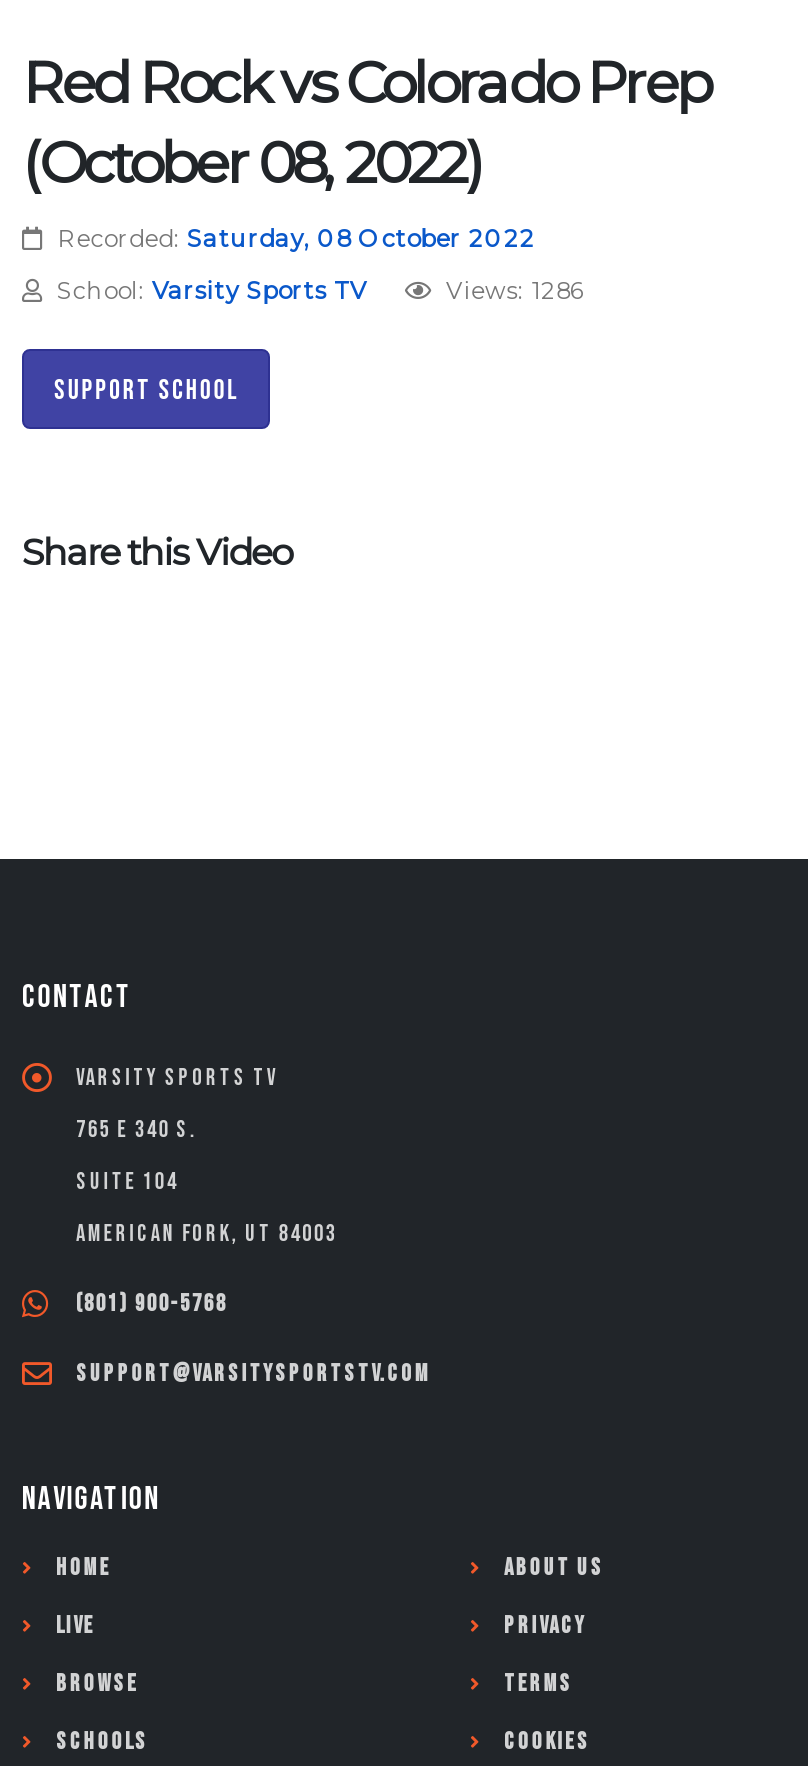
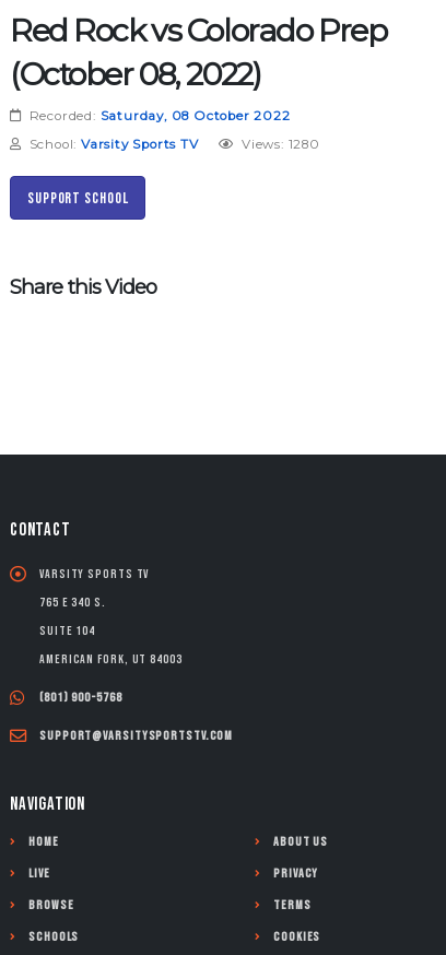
[438,277,586,305] Views: 1286 -> [237,137,320,152] Views: 1280

